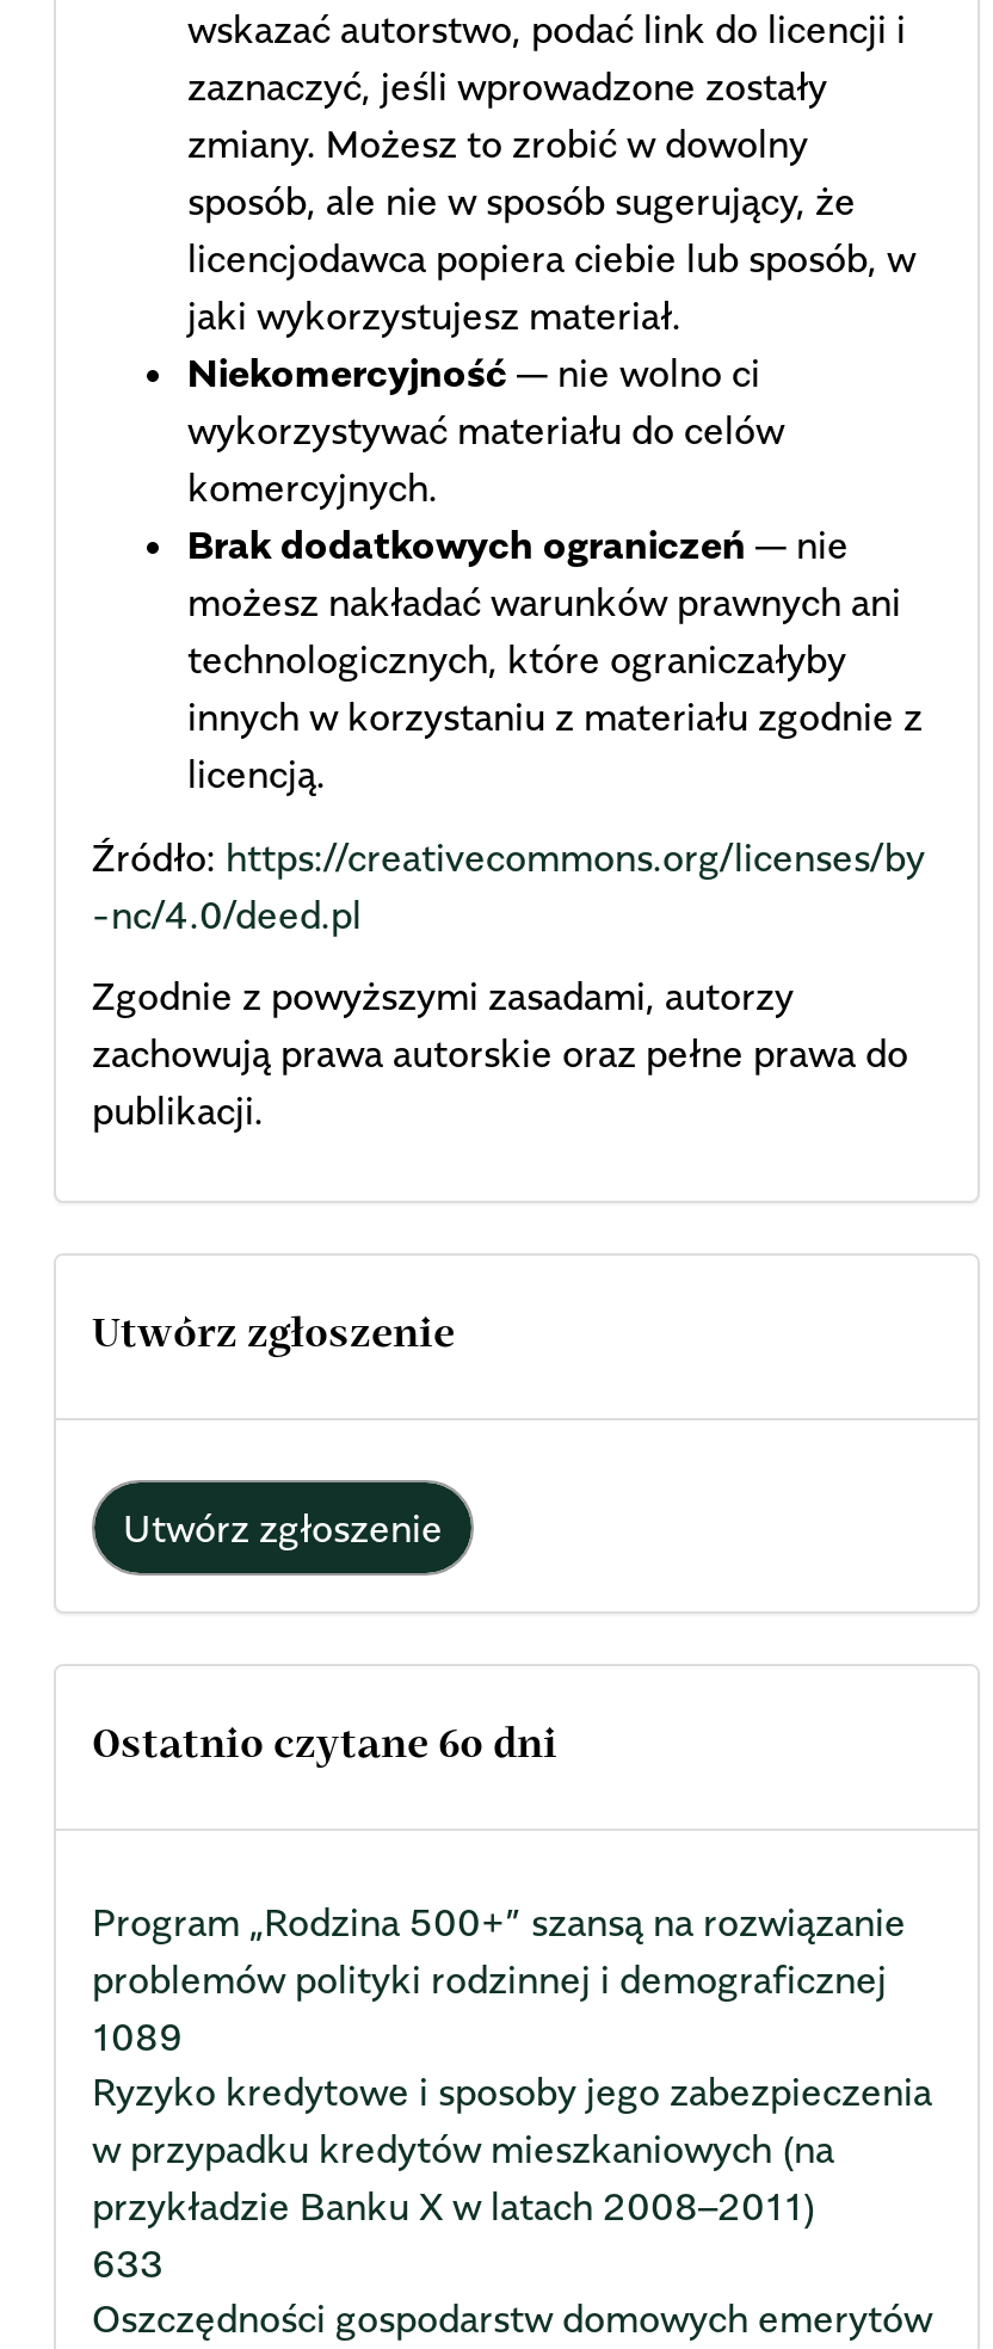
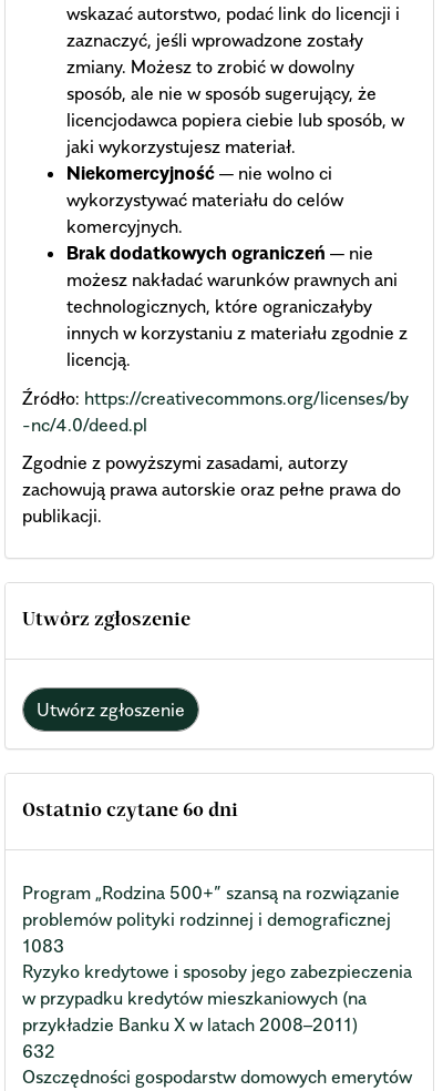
[92,2012,183,2060] 1089 -> [22,935,64,957] 1083
[92,2239,164,2287] 633 -> [22,1040,55,1062] 632

